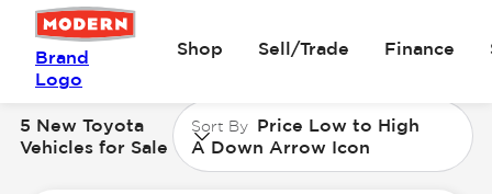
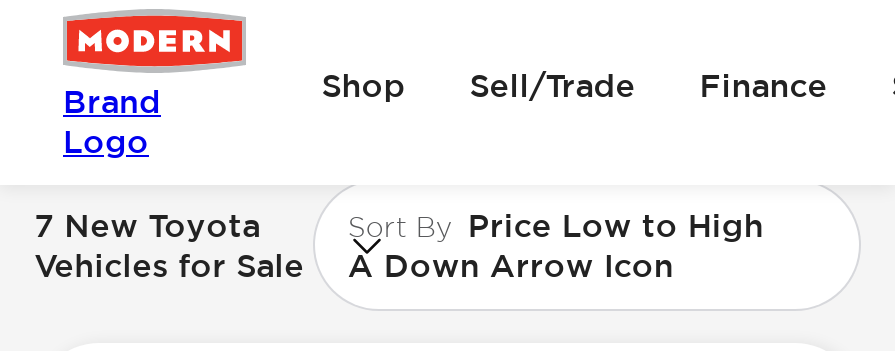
[19,115,143,134] 5 New Toyota -> [34,206,260,242] 7 New Toyota

